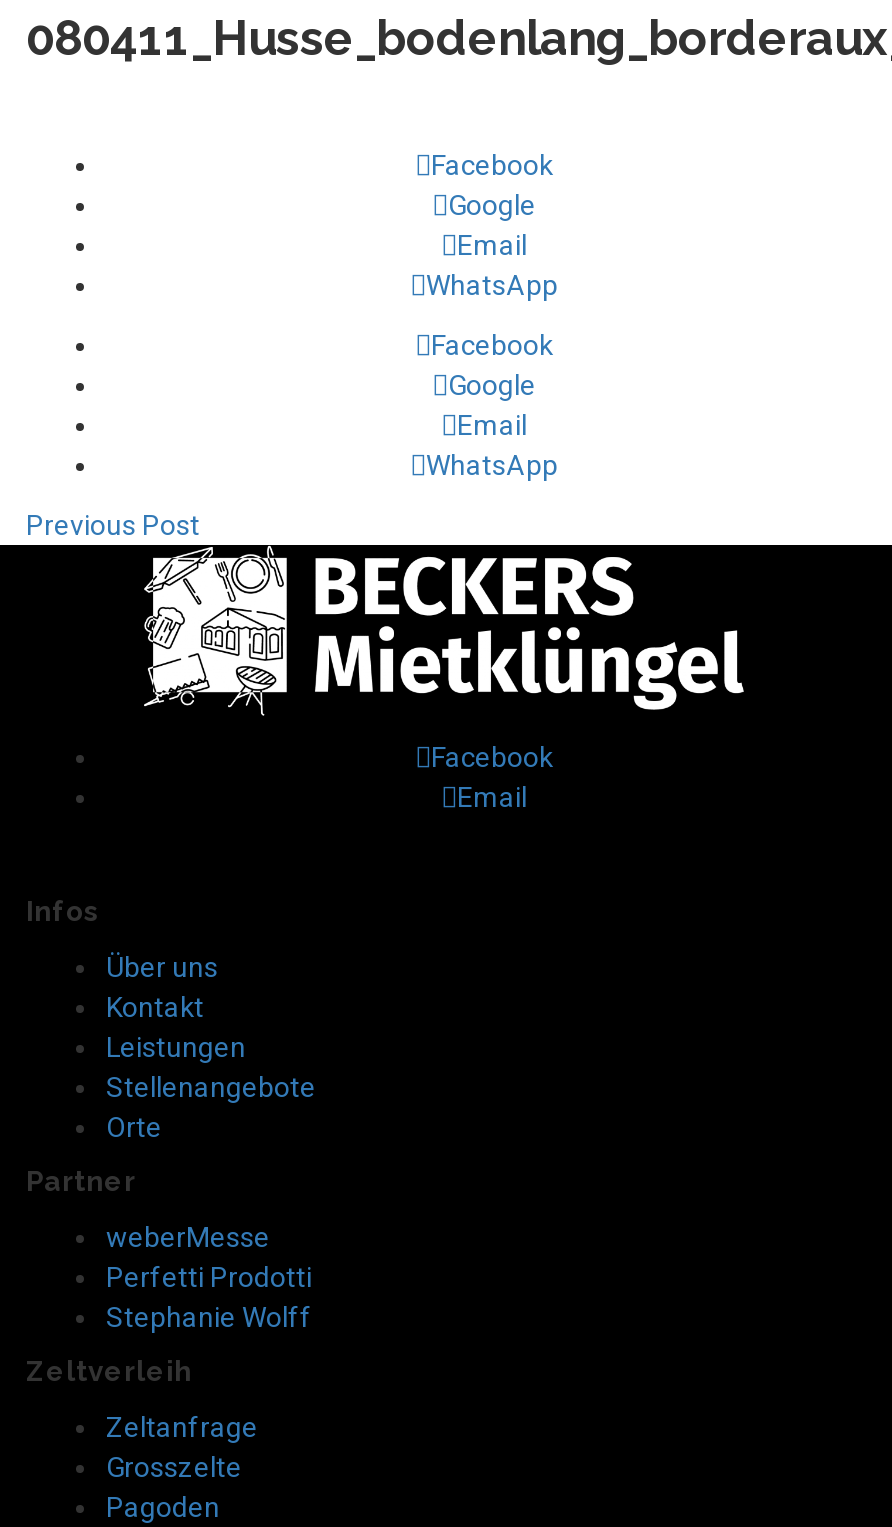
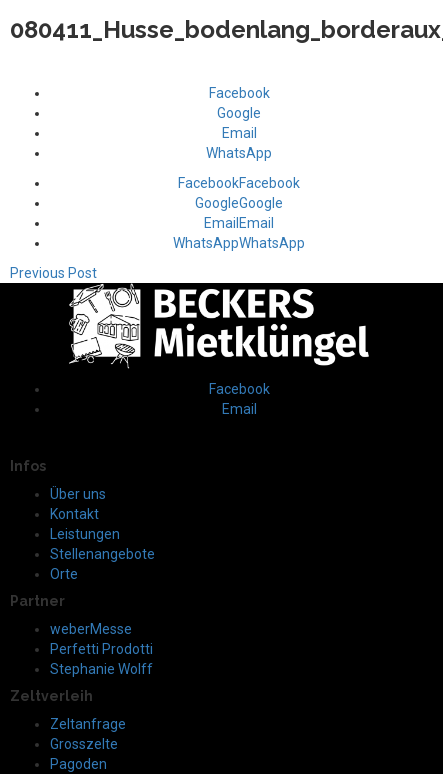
[426,329,558,481] Facebook | Google | Email | WhatsApp -> [173,175,305,251] FacebookFacebook | GoogleGoogle | EmailEmail | WhatsAppWhatsApp

